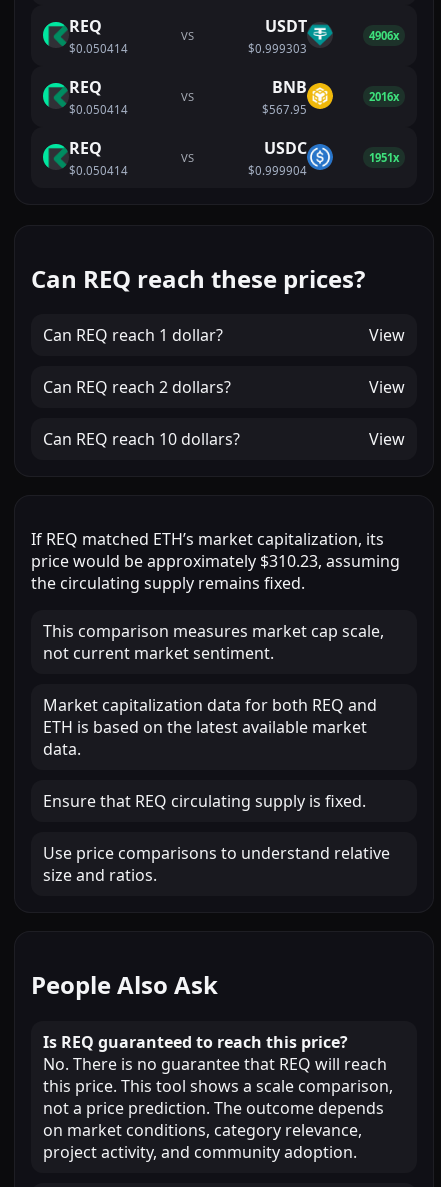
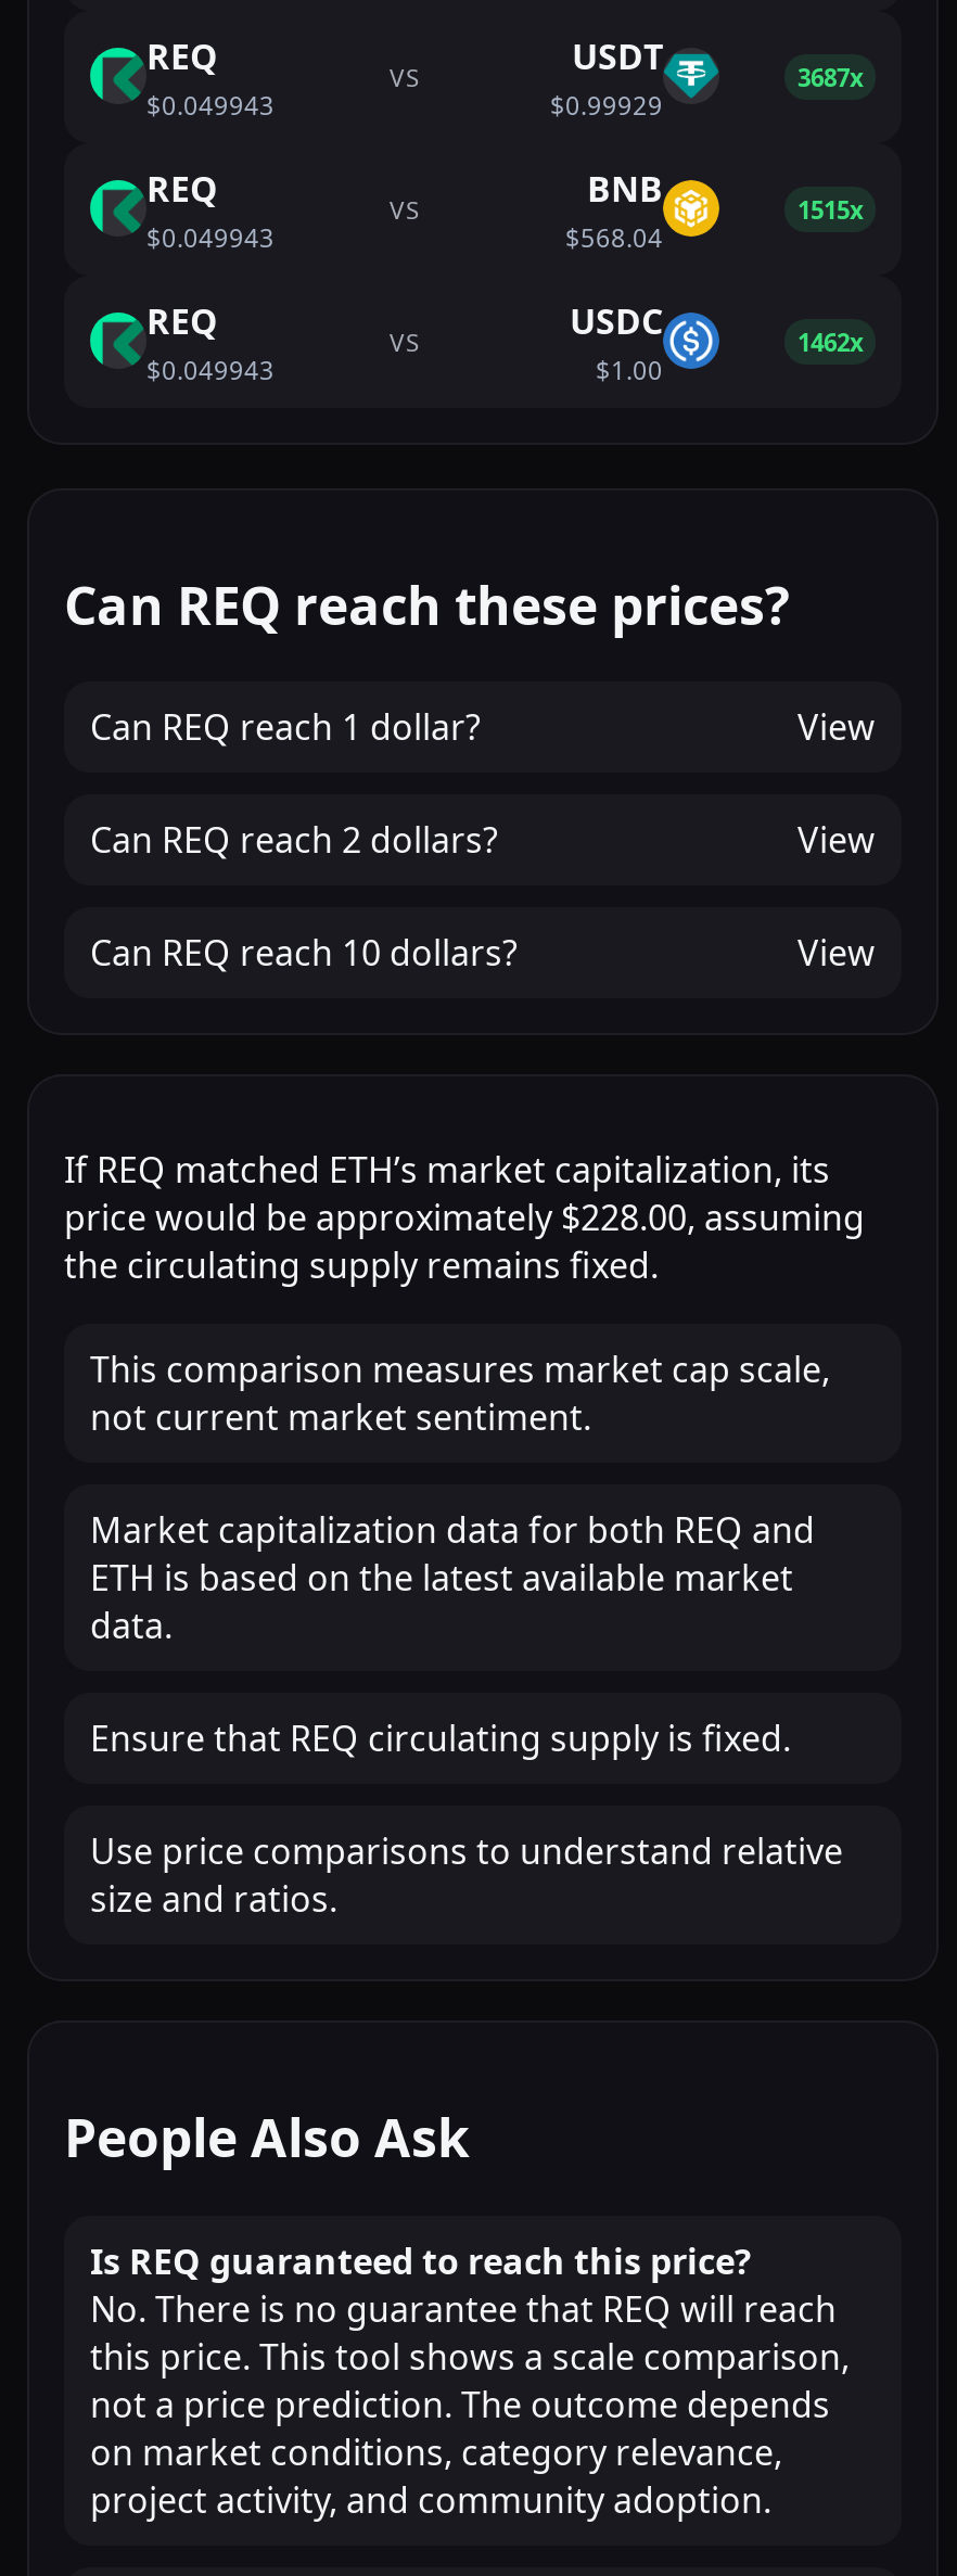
[369,28,399,43] 4906x -> [797,60,863,92] 3687x
[69,41,128,56] $0.050414 -> [146,88,275,121] $0.049943
[248,41,307,56] $0.999303 -> [550,88,663,121] $0.99929
[369,89,399,104] 2016x -> [797,192,863,225] 1515x
[69,102,128,117] $0.050414 -> [146,220,275,253] $0.049943
[262,102,307,117] $567.95 -> [565,220,663,253] $568.04
[369,150,399,165] 1951x -> [797,325,863,357] 1462x
[69,163,128,178] $0.050414 -> [146,353,275,385] $0.049943
[248,163,307,178] $0.999904 -> [596,353,663,385] $1.00
[31,550,400,572] price would be approximately $310.23, assuming -> [64,1194,865,1242] price would be approximately $228.00, assuming

